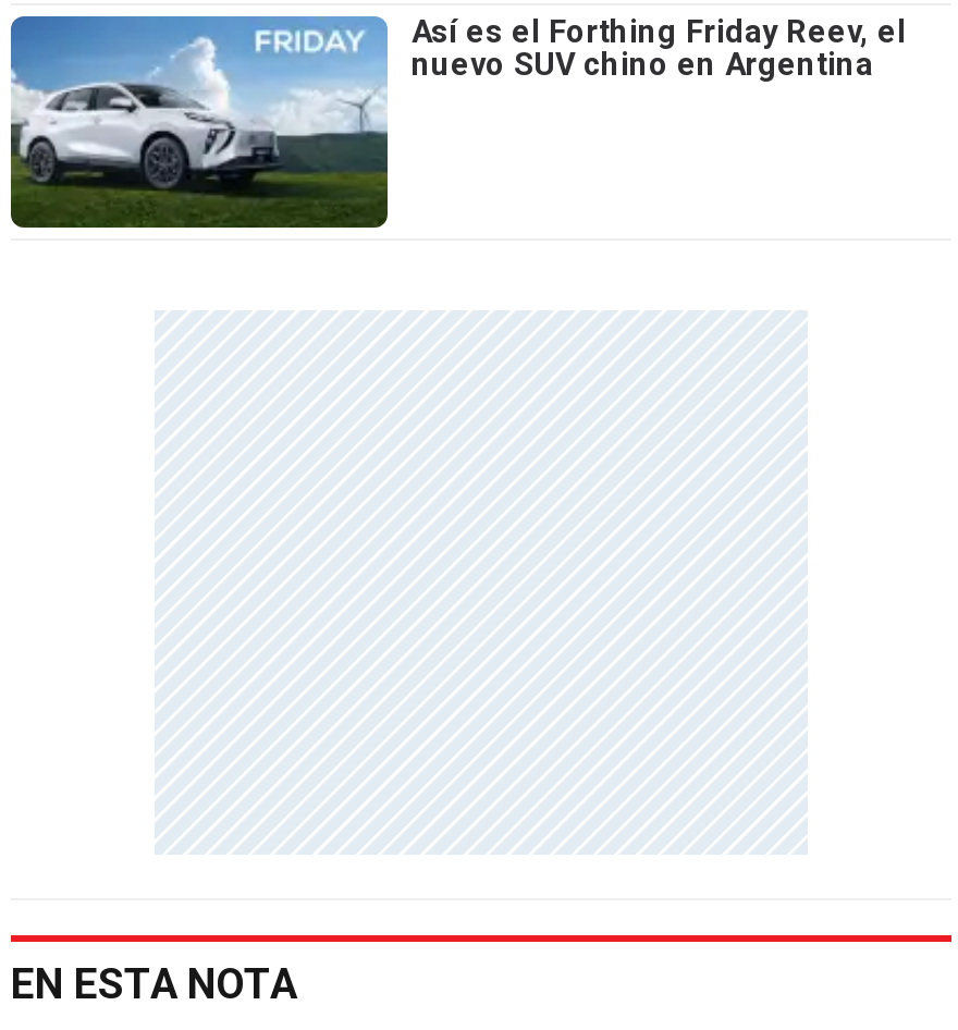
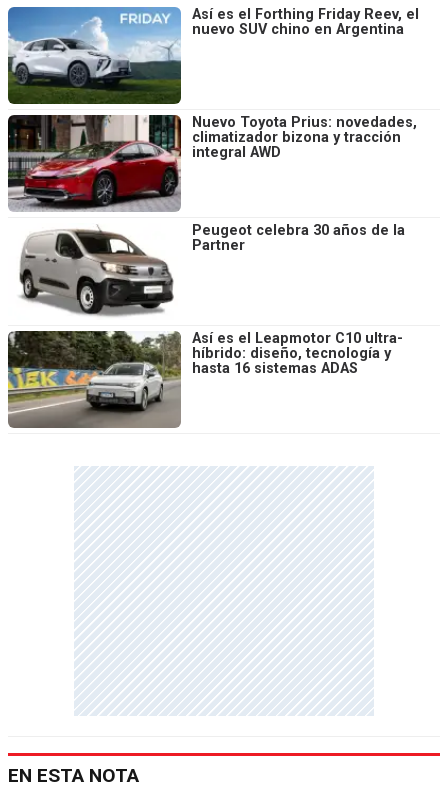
none -> [7,114,417,212] [image] | Nuevo Toyota Prius: novedades, | climatizador bizona y tracción | integral AWD
none -> [7,330,403,428] [image] | Así es el Leapmotor C10 ultra- | híbrido: diseño, tecnología y | hasta 16 sistemas ADAS
none -> [19,222,405,317] [image] | Peugeot celebra 30 años de la | Partner

